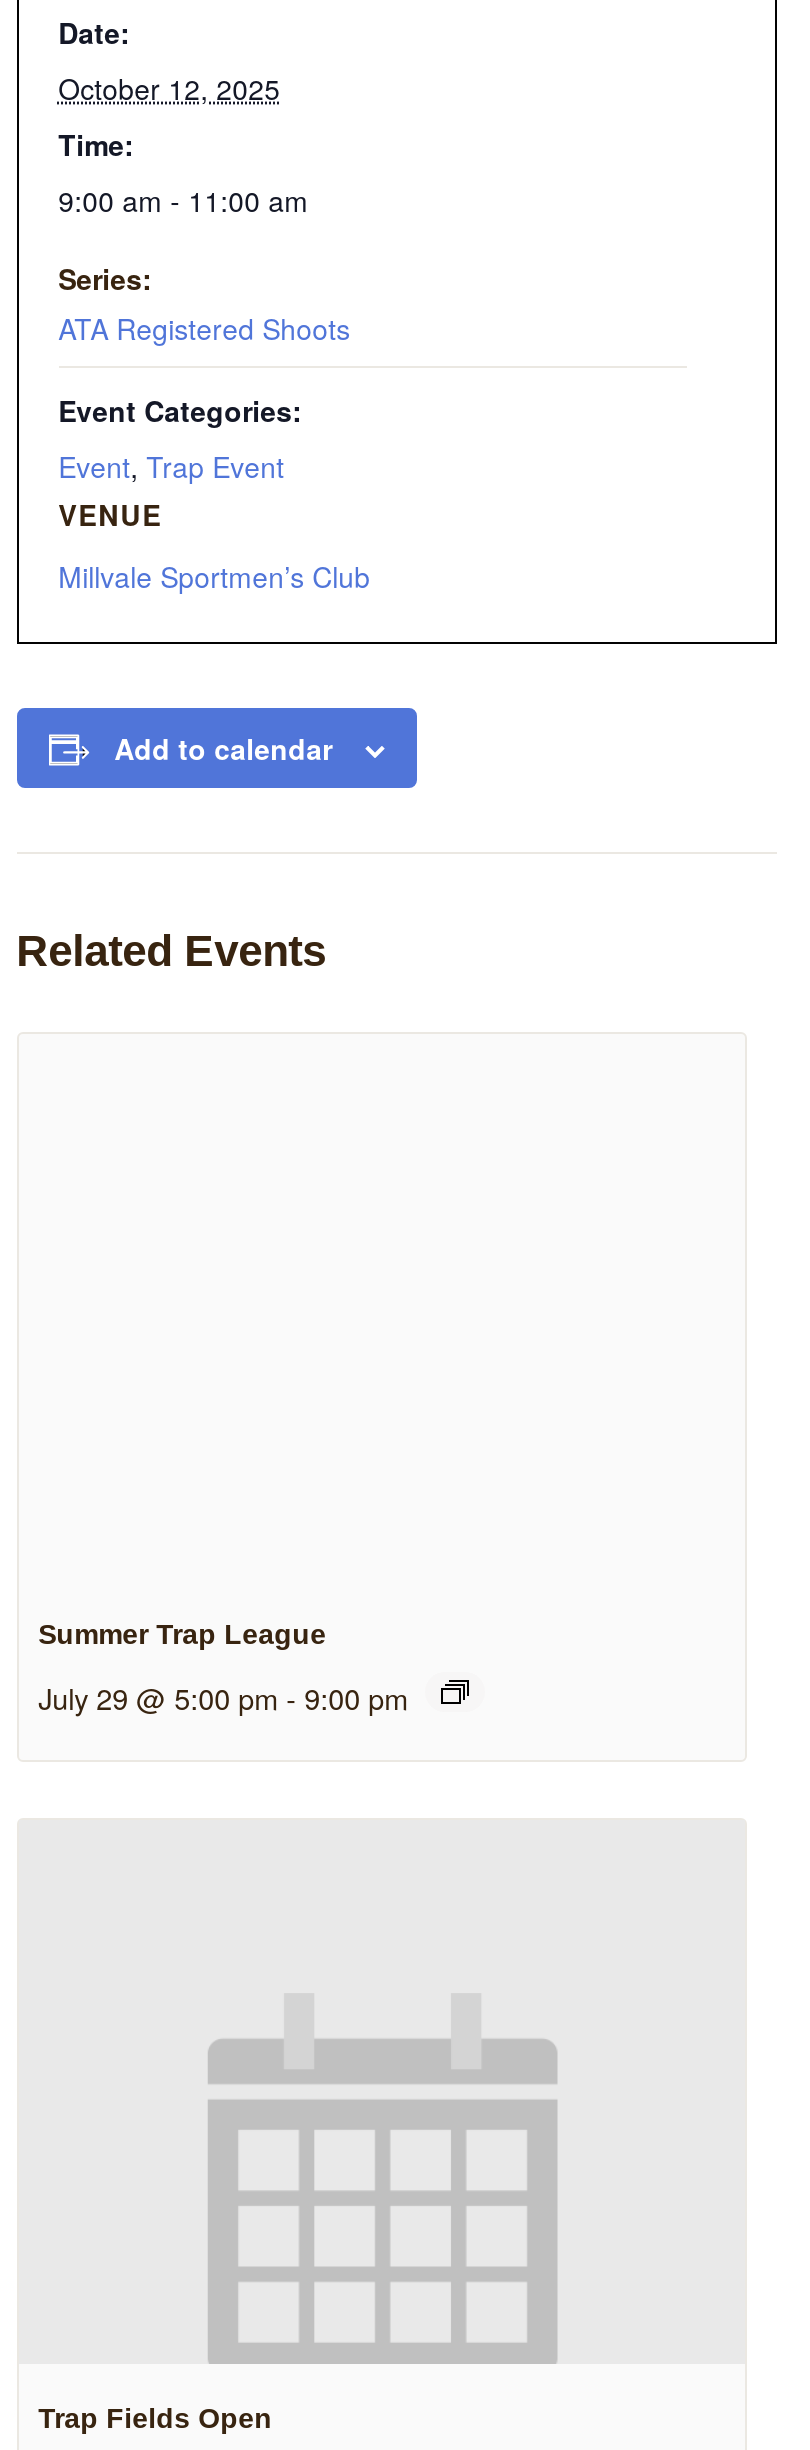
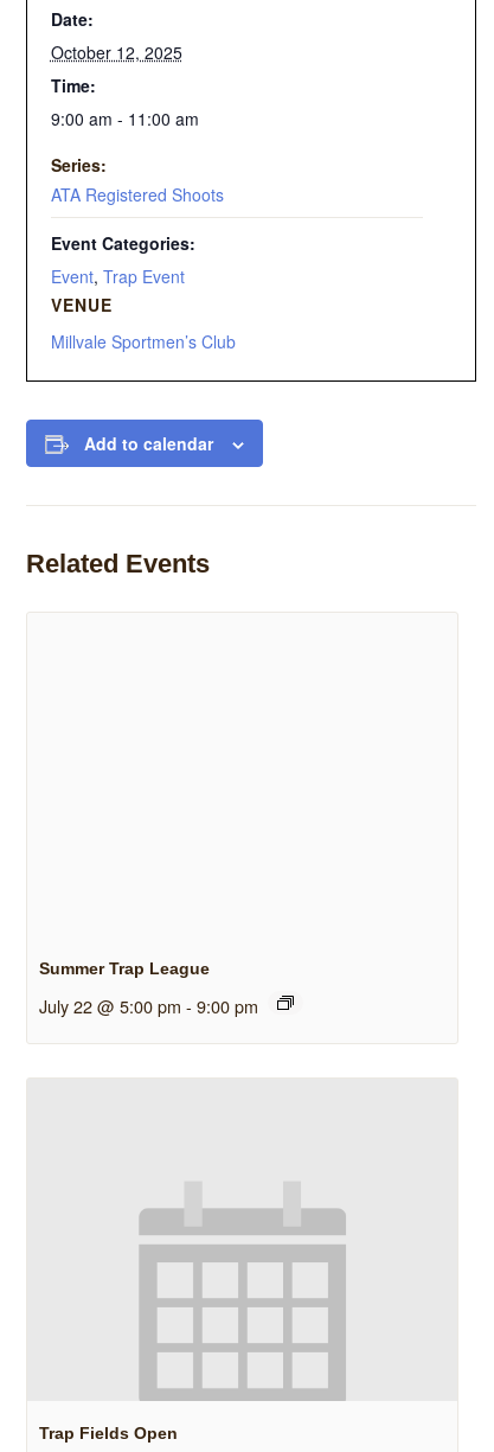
[38,1675,408,1717] July 29 @ 5:00 pm - 9:00 pm -> [39,993,258,1018] July 22 @ 5:00 pm - 9:00 pm

